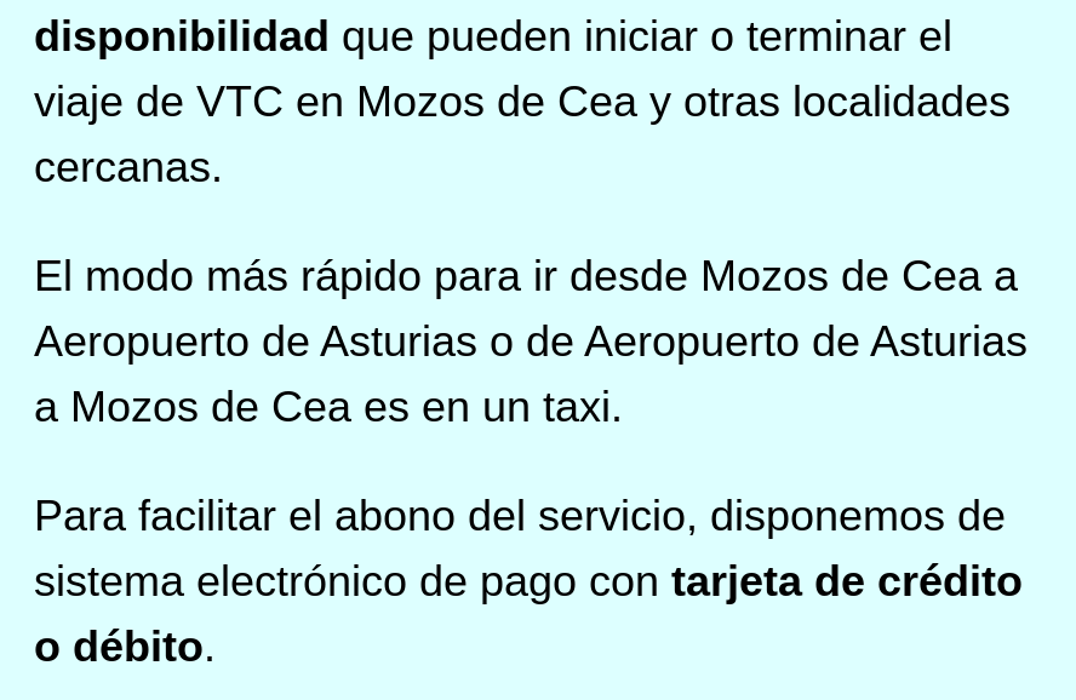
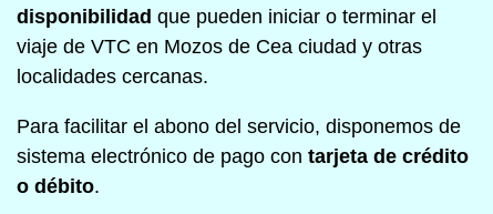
[34,77,1028,431] viaje de VTC en Mozos de Cea y otras localidades | cercanas. | El modo más rápido para ir desde Mozos de Cea a | Aeropuerto de Asturias o de Aeropuerto de Asturias | a Mozos de Cea es en un taxi. -> [17,35,422,87] viaje de VTC en Mozos de Cea ciudad y otras | localidades cercanas.

